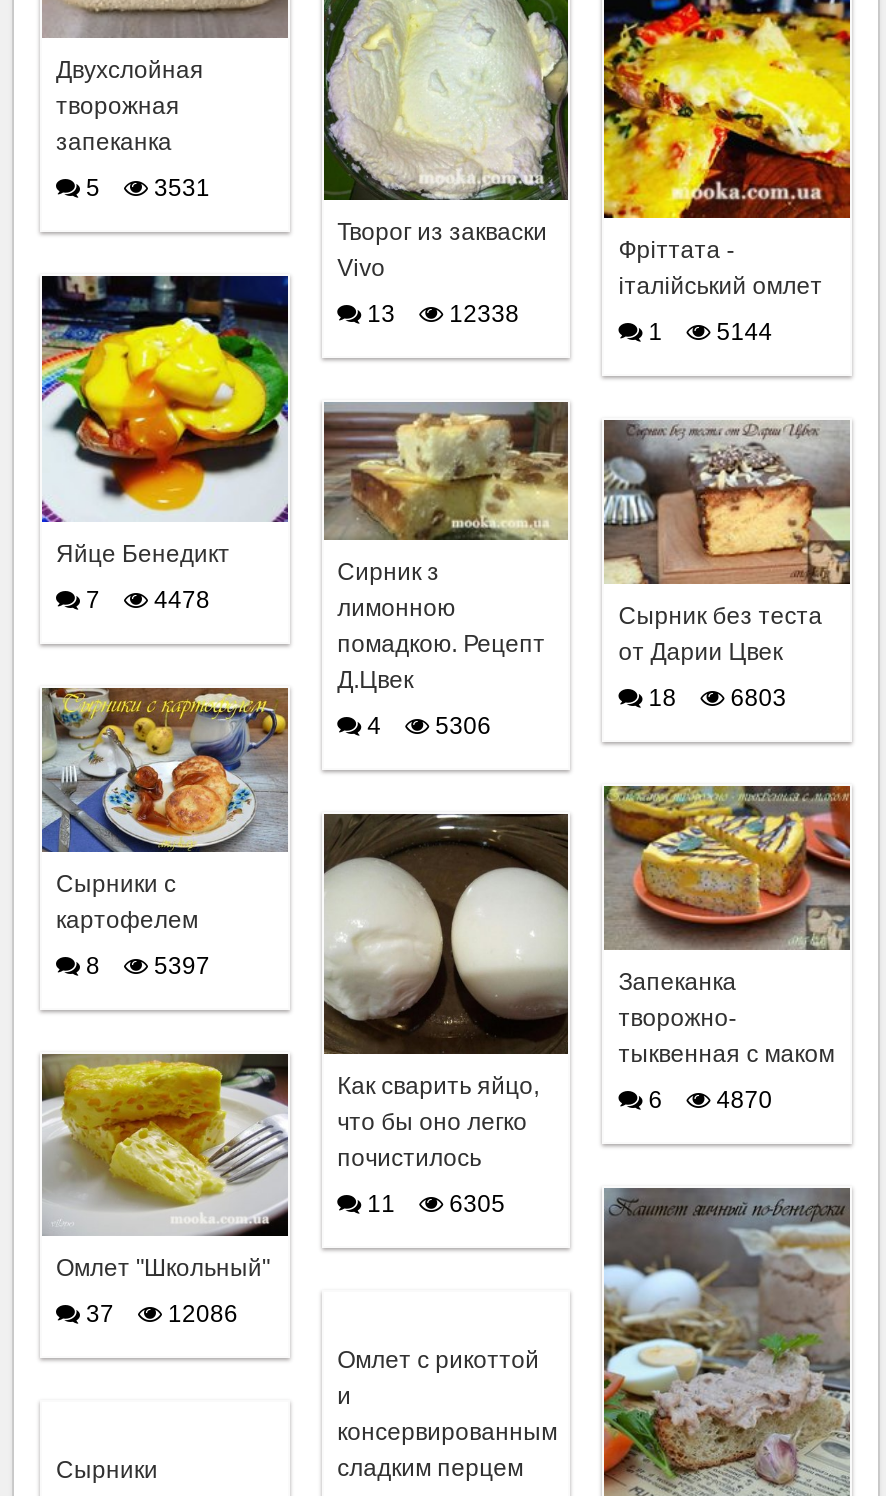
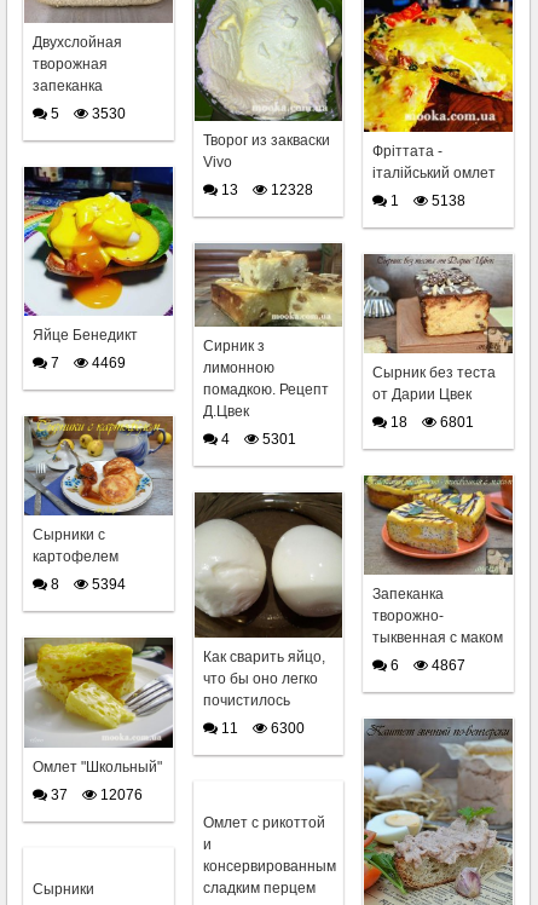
[86,175,210,203] 5 3531 -> [51,106,126,123] 5 3530
[367,300,519,328] 13 12338 -> [221,181,313,198] 13 12328
[649,319,773,347] 1 5144 -> [391,193,466,210] 1 5138
[86,586,210,614] 7 4478 -> [51,354,126,371] 7 4469
[649,684,787,712] 18 6803 -> [391,414,474,431] 18 6801
[367,711,491,739] 4 5306 -> [221,430,296,447] 4 5301
[86,951,210,979] 8 5397 -> [51,575,126,592] 8 5394
[649,1086,773,1114] 6 4870 -> [391,657,466,674] 6 4867
[367,1190,505,1218] 11 6305 -> [221,720,304,737] 11 6300
[86,1301,238,1329] 37 12086 -> [51,787,143,804] 37 12076

